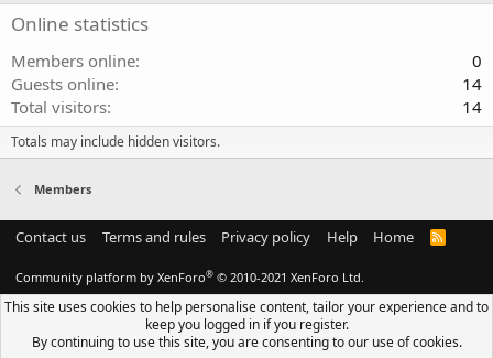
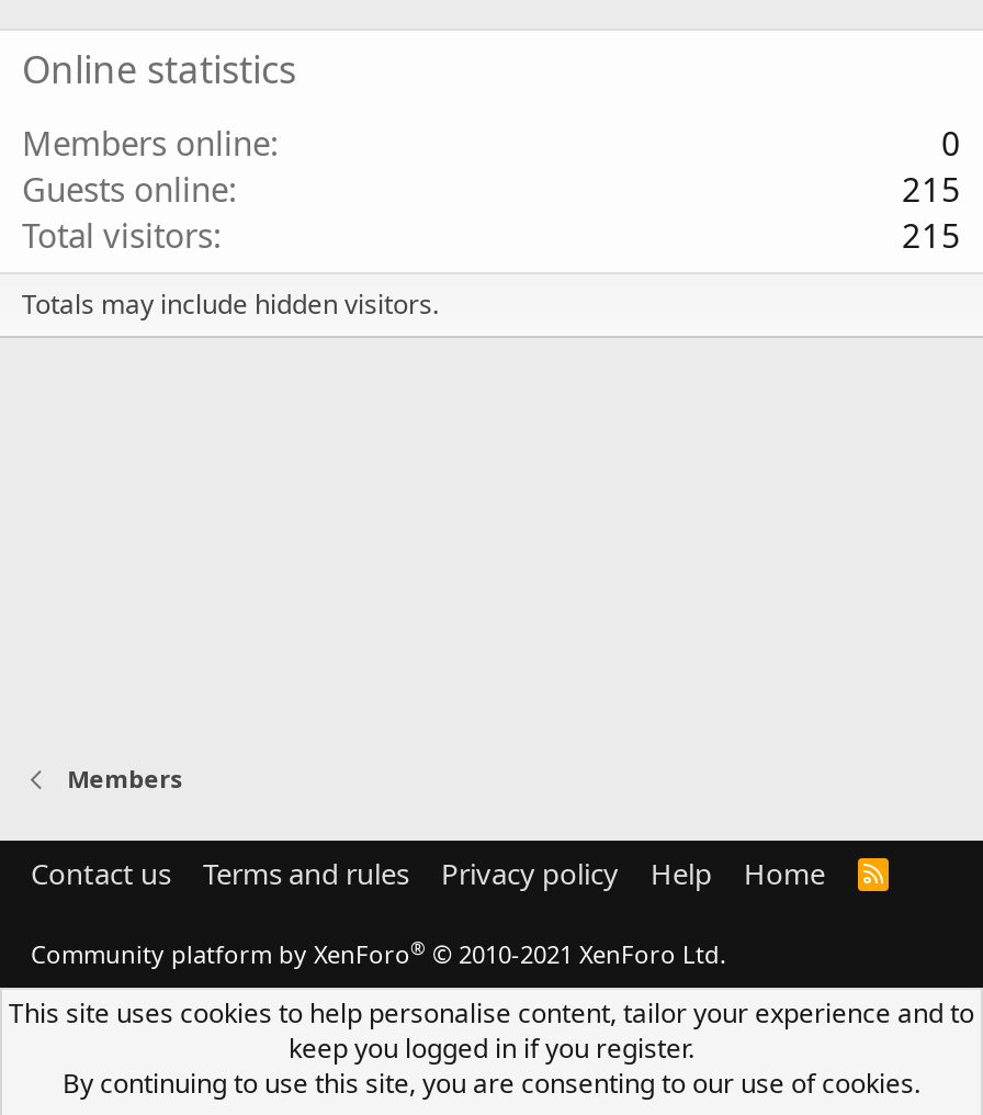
[462,73,482,95] 14 -> [902,167,961,211] 215
[462,96,482,118] 14 -> [902,213,961,257] 215

